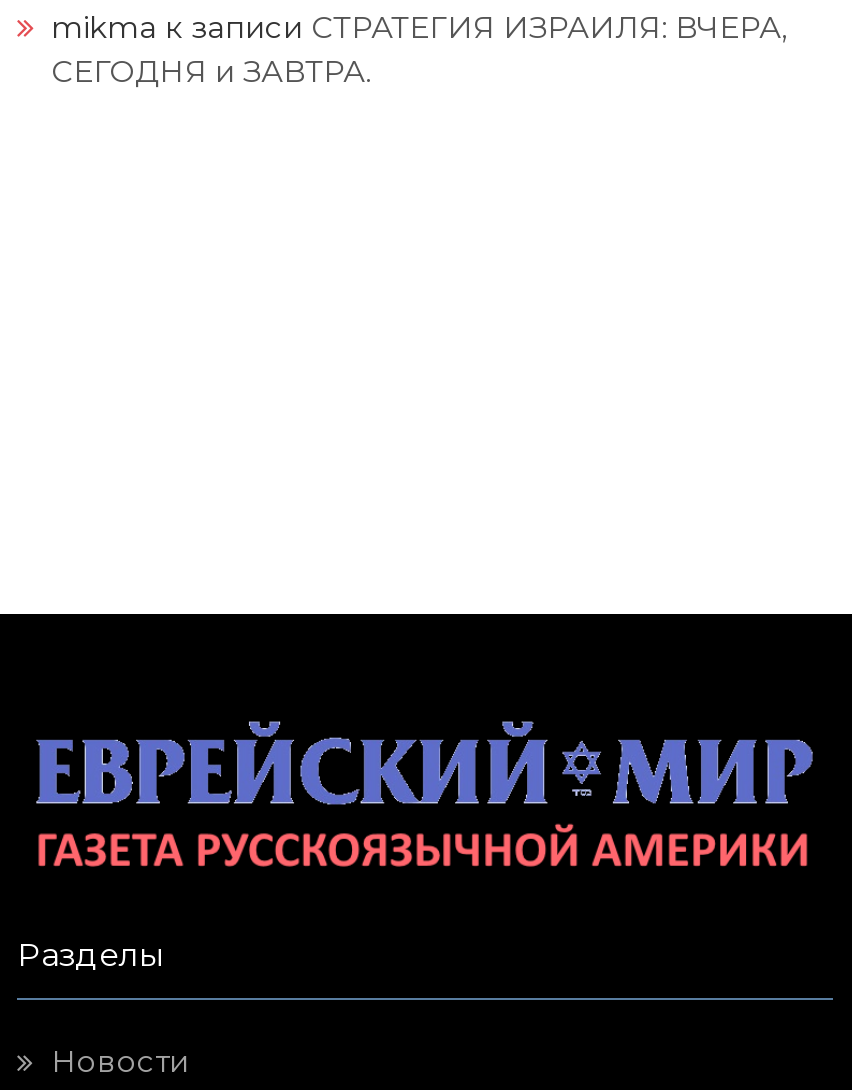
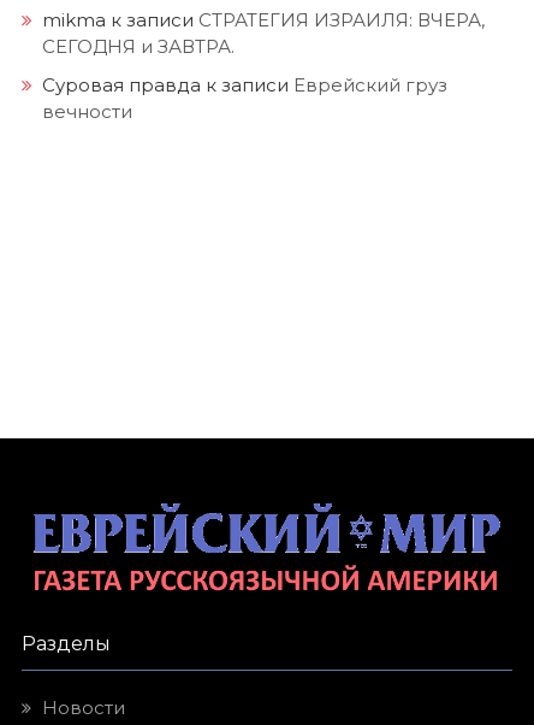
none -> [42,74,447,123] Суровая правда к записи Еврейский груз | вечности

